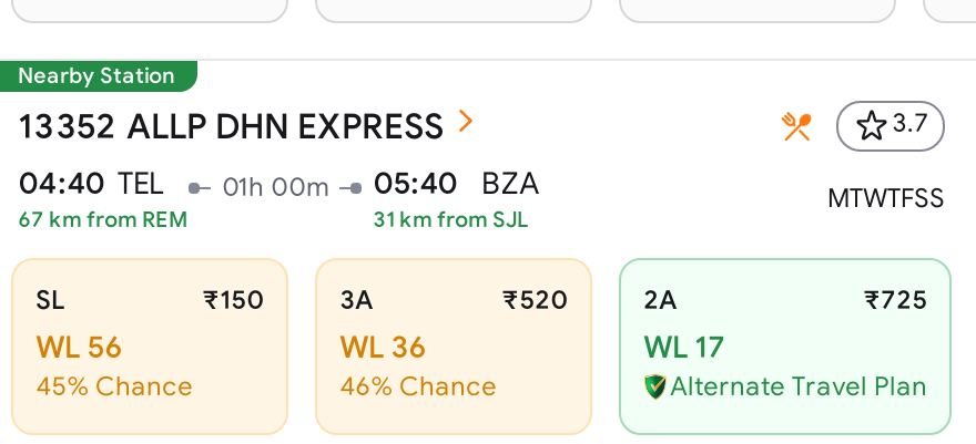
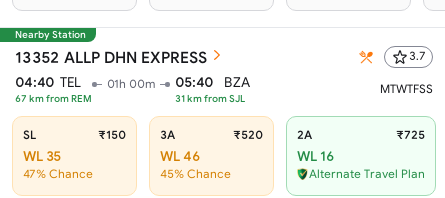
[35,328,122,363] WL 56 -> [23,148,61,164] WL 35
[339,328,426,363] WL 36 -> [160,148,200,164] WL 46
[643,328,725,363] WL 17 -> [297,148,334,164] WL 16
[35,370,193,399] 45% Chance -> [23,167,93,180] 47% Chance
[339,370,497,399] 46% Chance -> [160,167,231,180] 45% Chance

